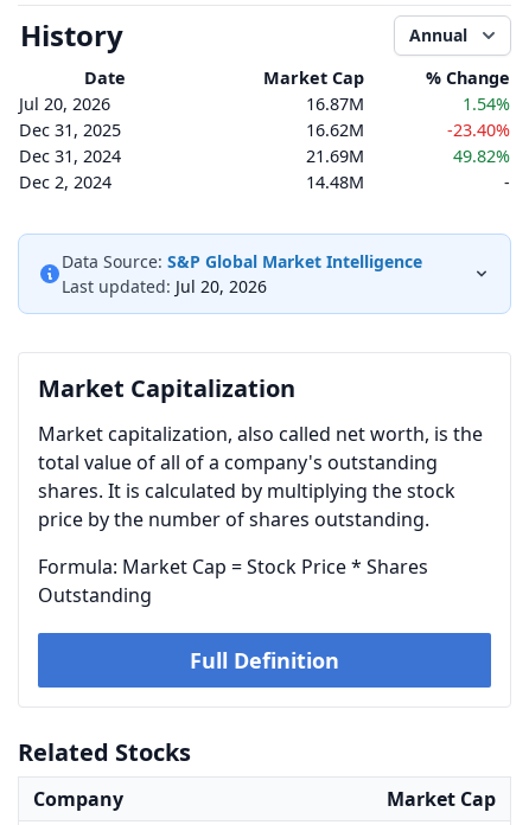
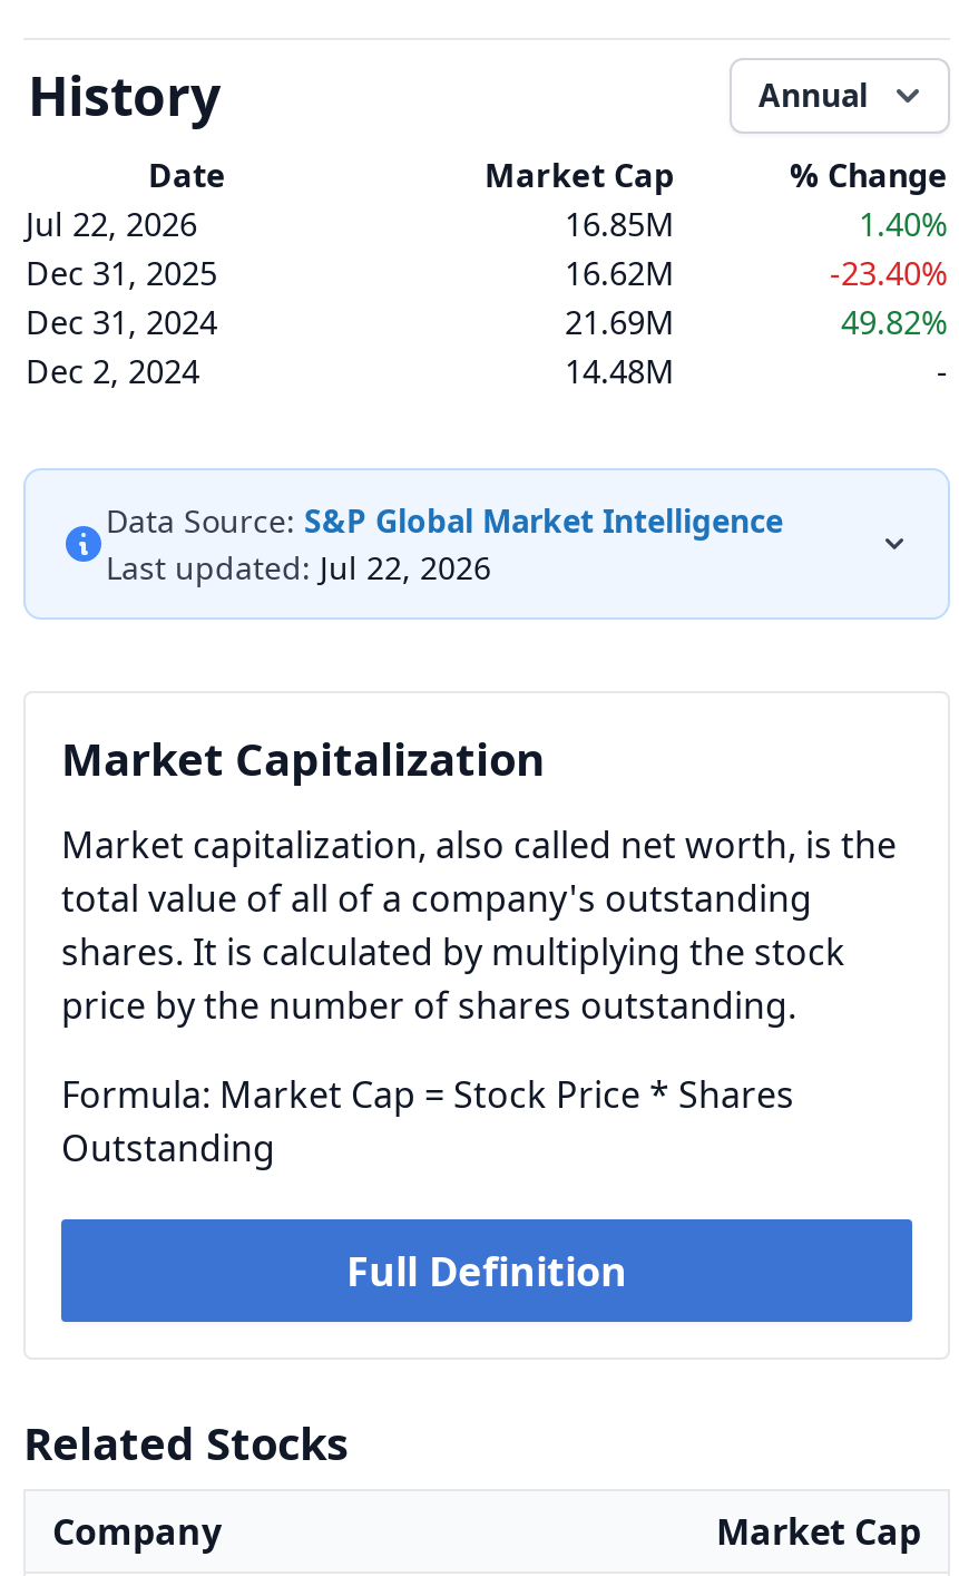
[19,92,510,115] Jul 20, 2026 | 16.87M | 1.54% -> [26,203,948,245] Jul 22, 2026 | 16.85M | 1.40%
[62,275,267,298] Last updated: Jul 20, 2026 -> [106,546,491,588] Last updated: Jul 22, 2026

